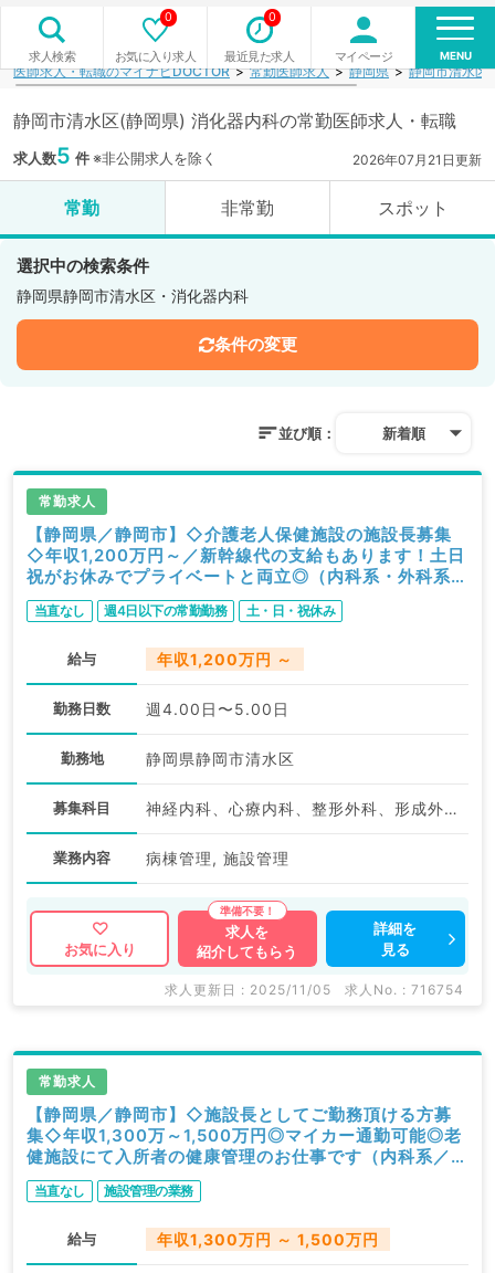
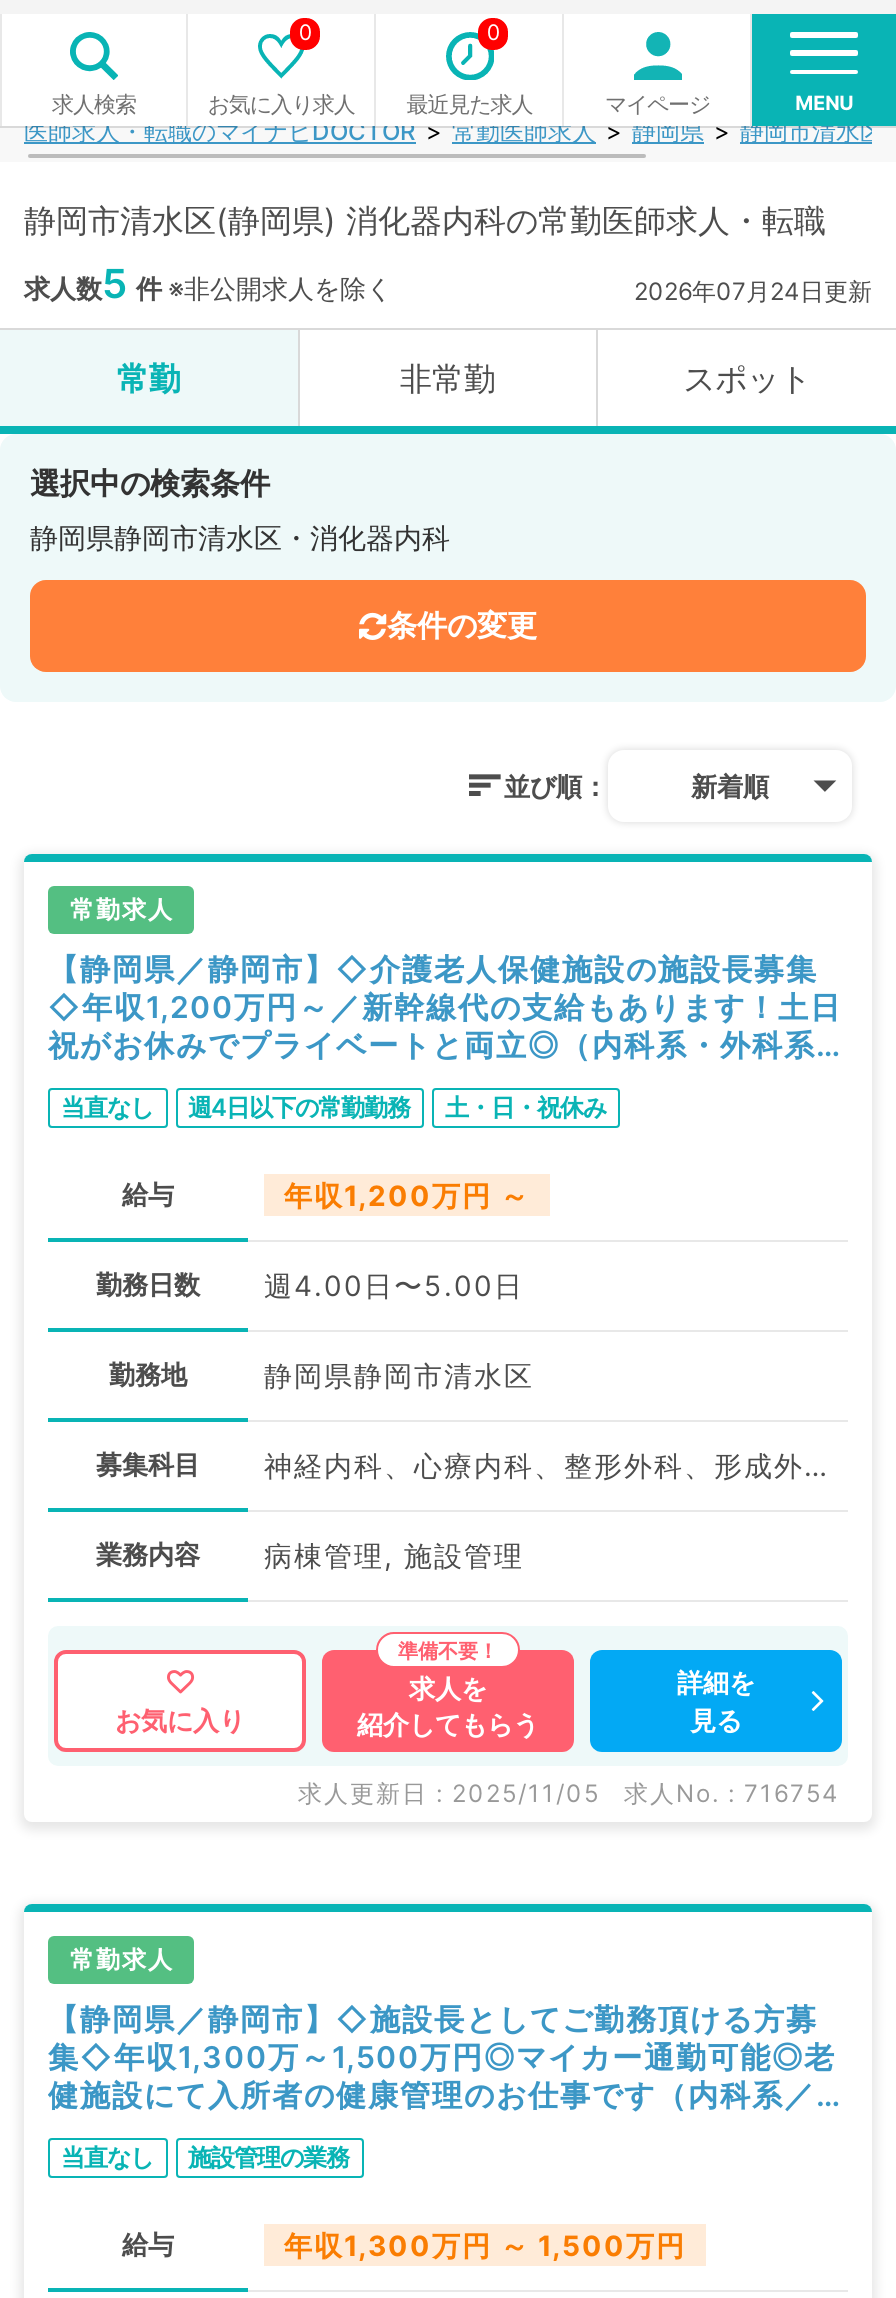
[352,151,482,168] 2026年07月21日更新 -> [634,276,872,306] 2026年07月24日更新

